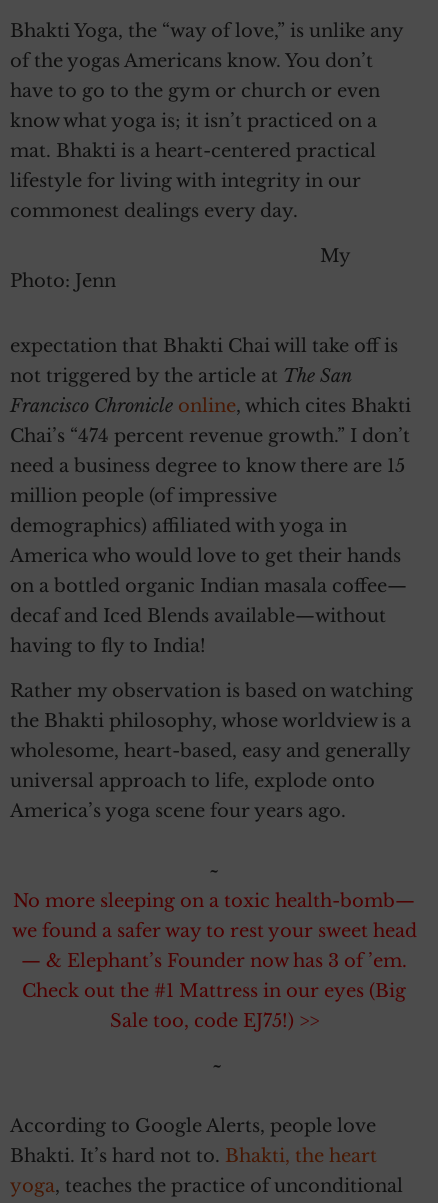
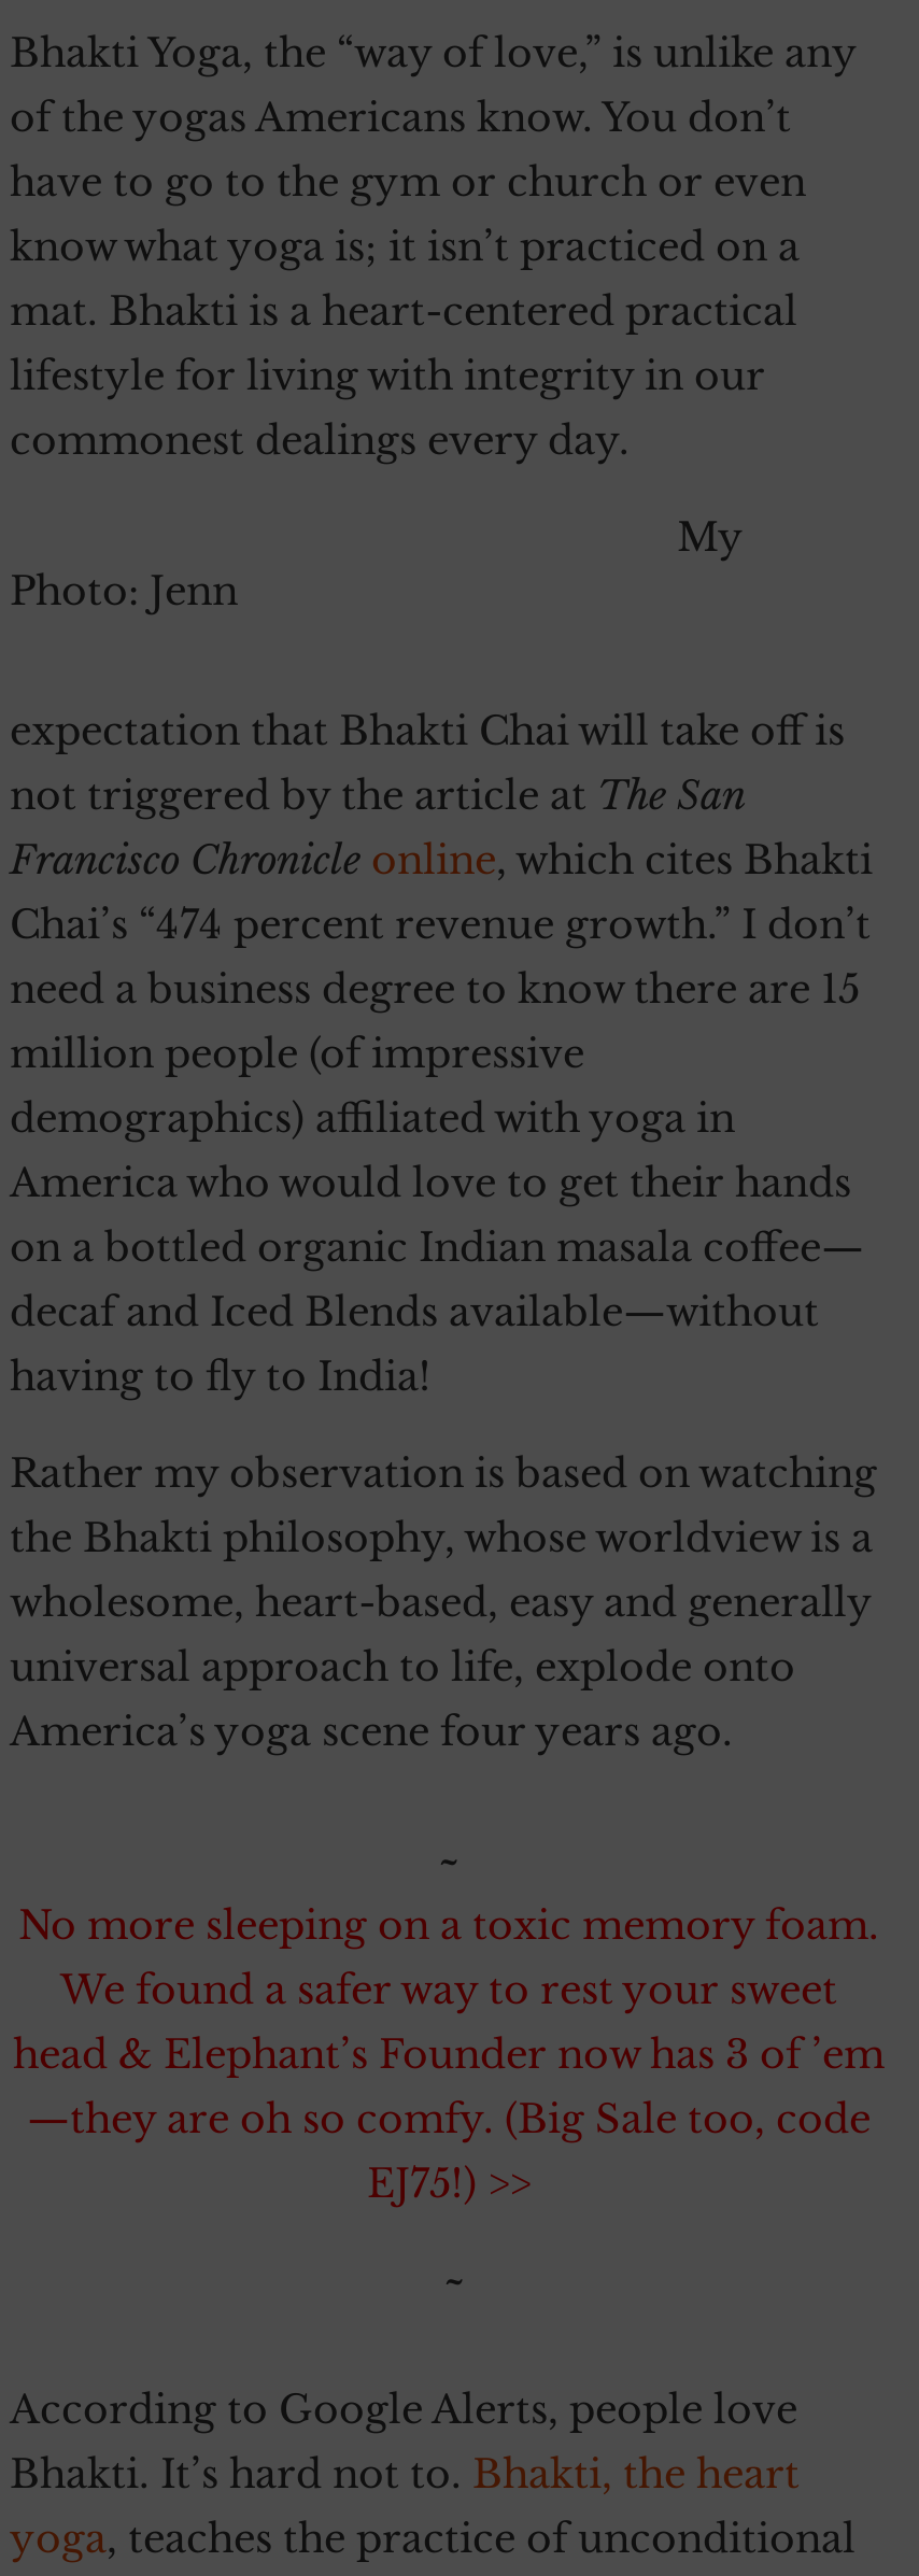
[11,890,416,1032] No more sleeping on a toxic health-bomb— | we found a safer way to rest your sweet head | — & Elephant’s Founder now has 3 of ’em. | Check out the #1 Mattress in our eyes (Big | Sale too, code EJ75!) >> -> [13,1902,885,2208] No more sleeping on a toxic memory foam. | We found a safer way to rest your sweet | head & Elephant’s Founder now has 3 of ’em | —they are oh so comfy. (Big Sale too, code | EJ75!) >>

